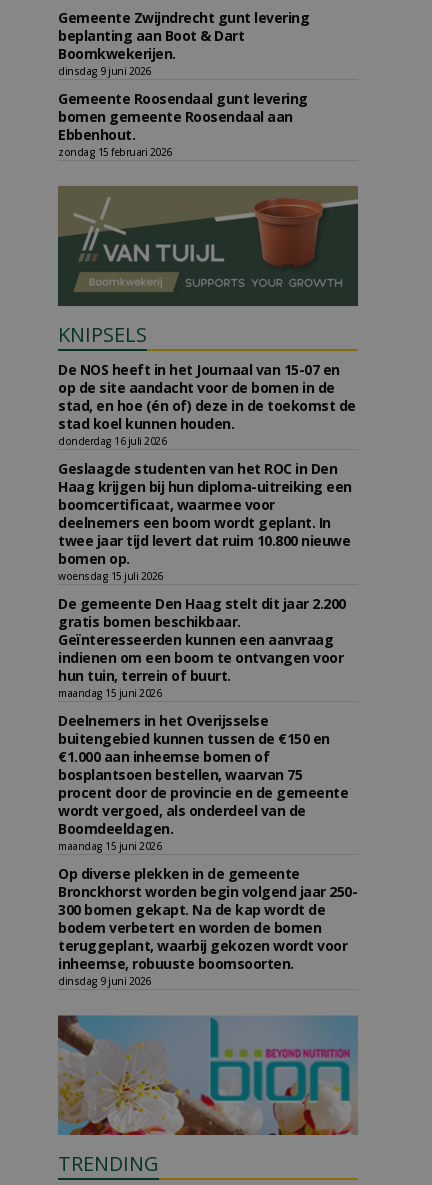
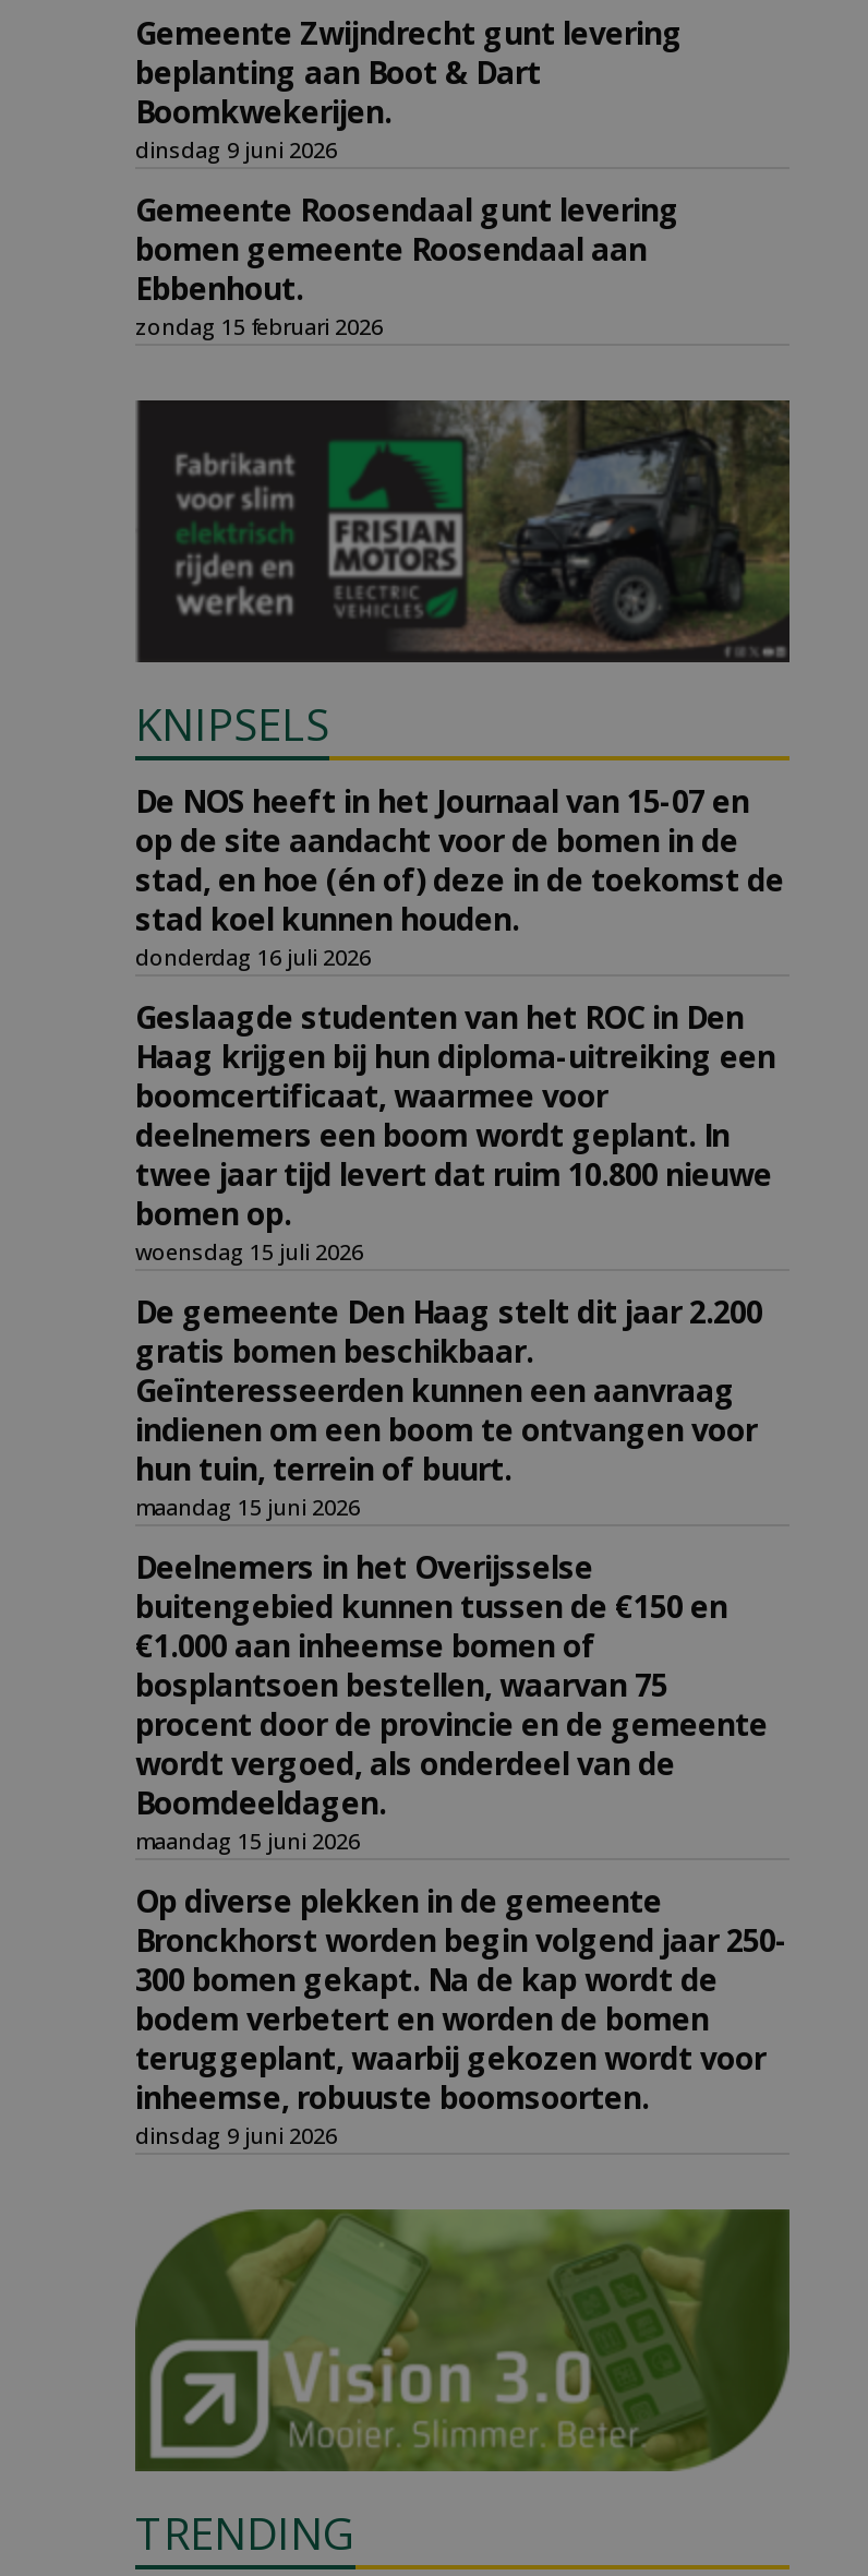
[57,185,359,306] [image] -> [135,398,792,662] [image]
[57,1014,359,1136] [image] -> [133,2207,792,2473] [image]

